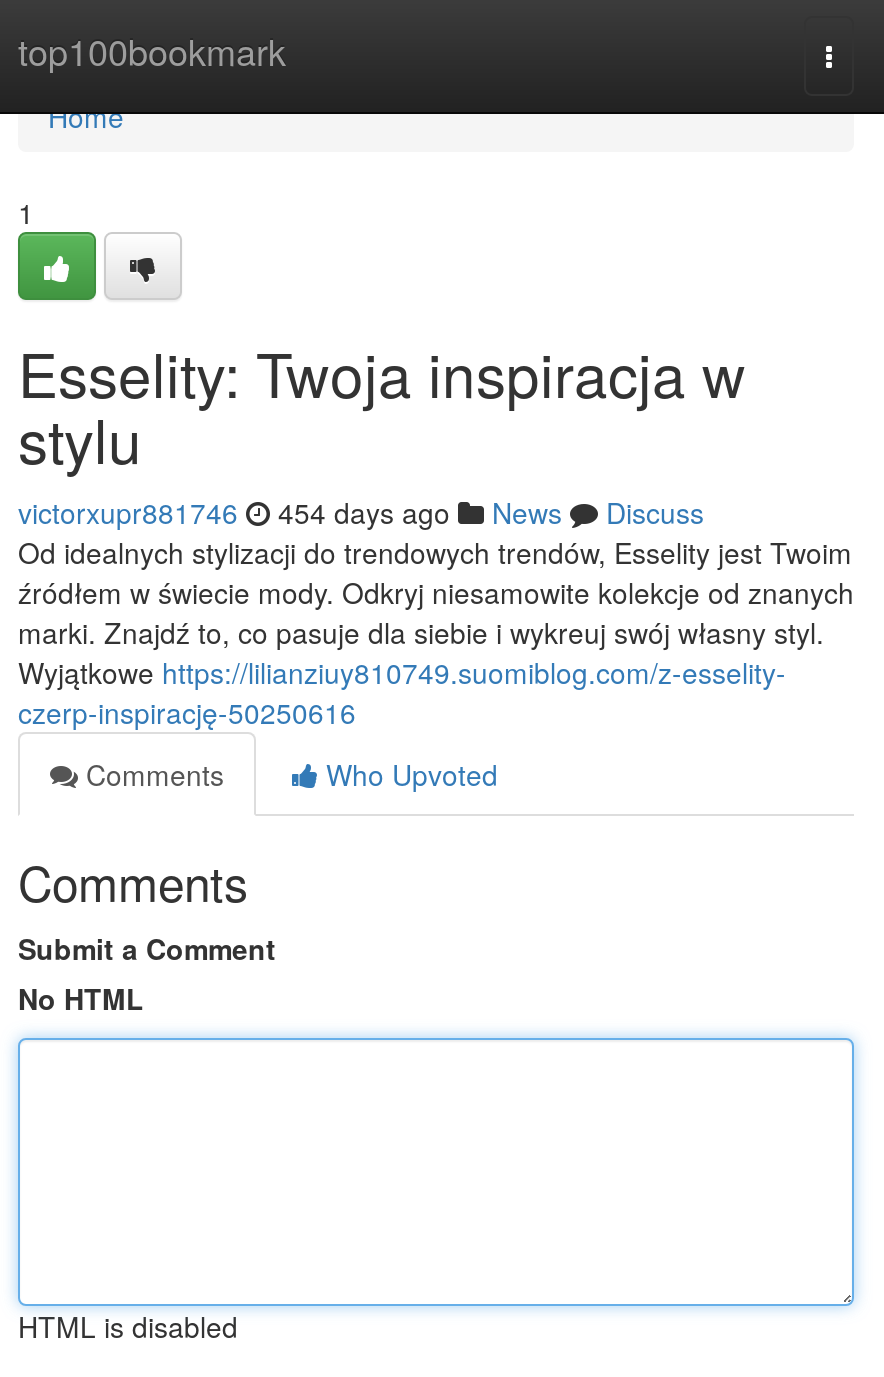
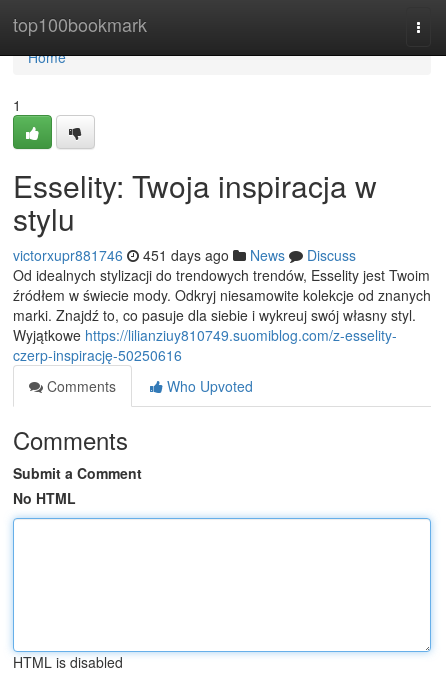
[18,492,704,532] victorxupr881746 454 days ago News Discuss -> [13,245,356,265] victorxupr881746 451 days ago News Discuss

